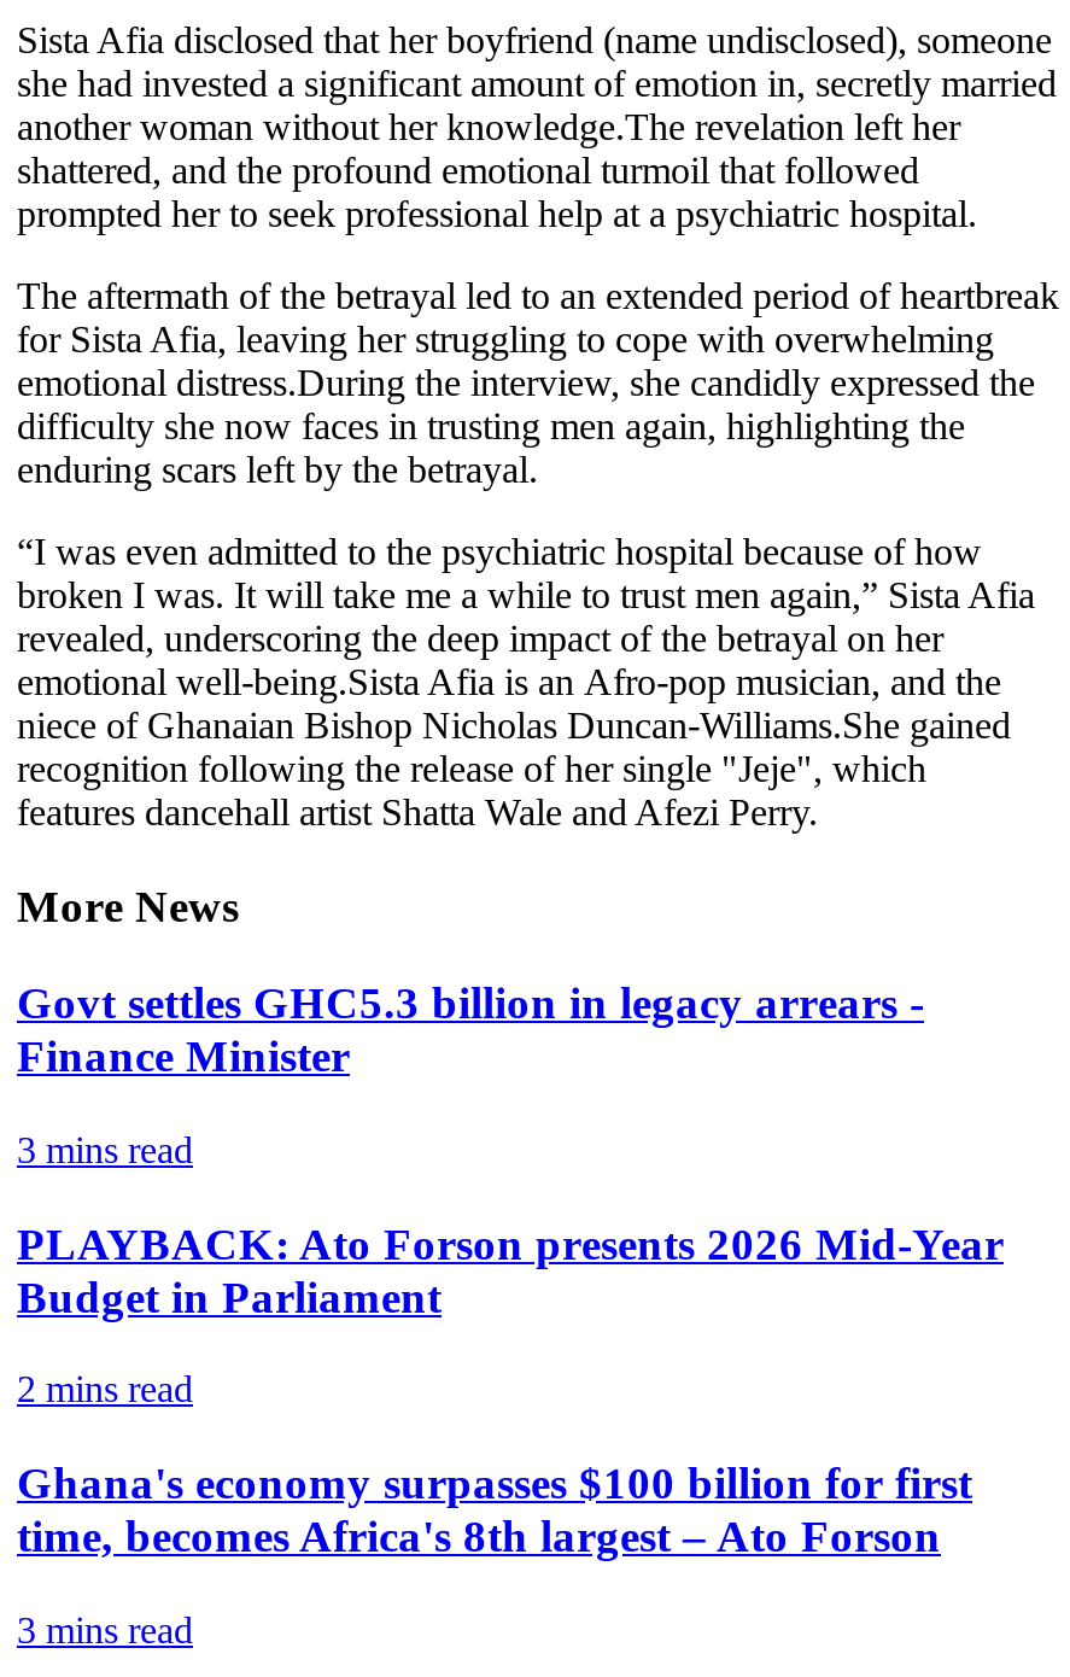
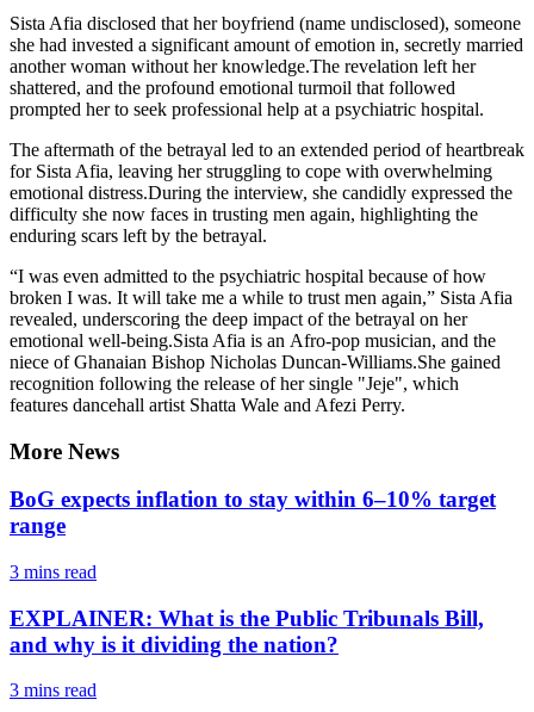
[17,978,924,1082] Govt settles GHC5.3 billion in legacy arrears - | Finance Minister -> [10,487,496,538] BoG expects inflation to stay within 6–10% target | range
[17,1218,1004,1562] PLAYBACK: Ato Forson presents 2026 Mid-Year | Budget in Parliament | 2 mins read | Ghana's economy surpasses $100 billion for first | time, becomes Africa's 8th largest – Ato Forson -> [10,606,484,657] EXPLAINER: What is the Public Tribunals Bill, | and why is it dividing the nation?

